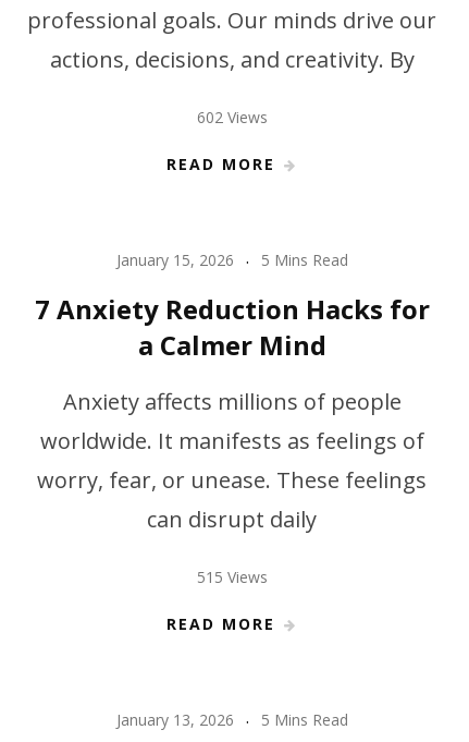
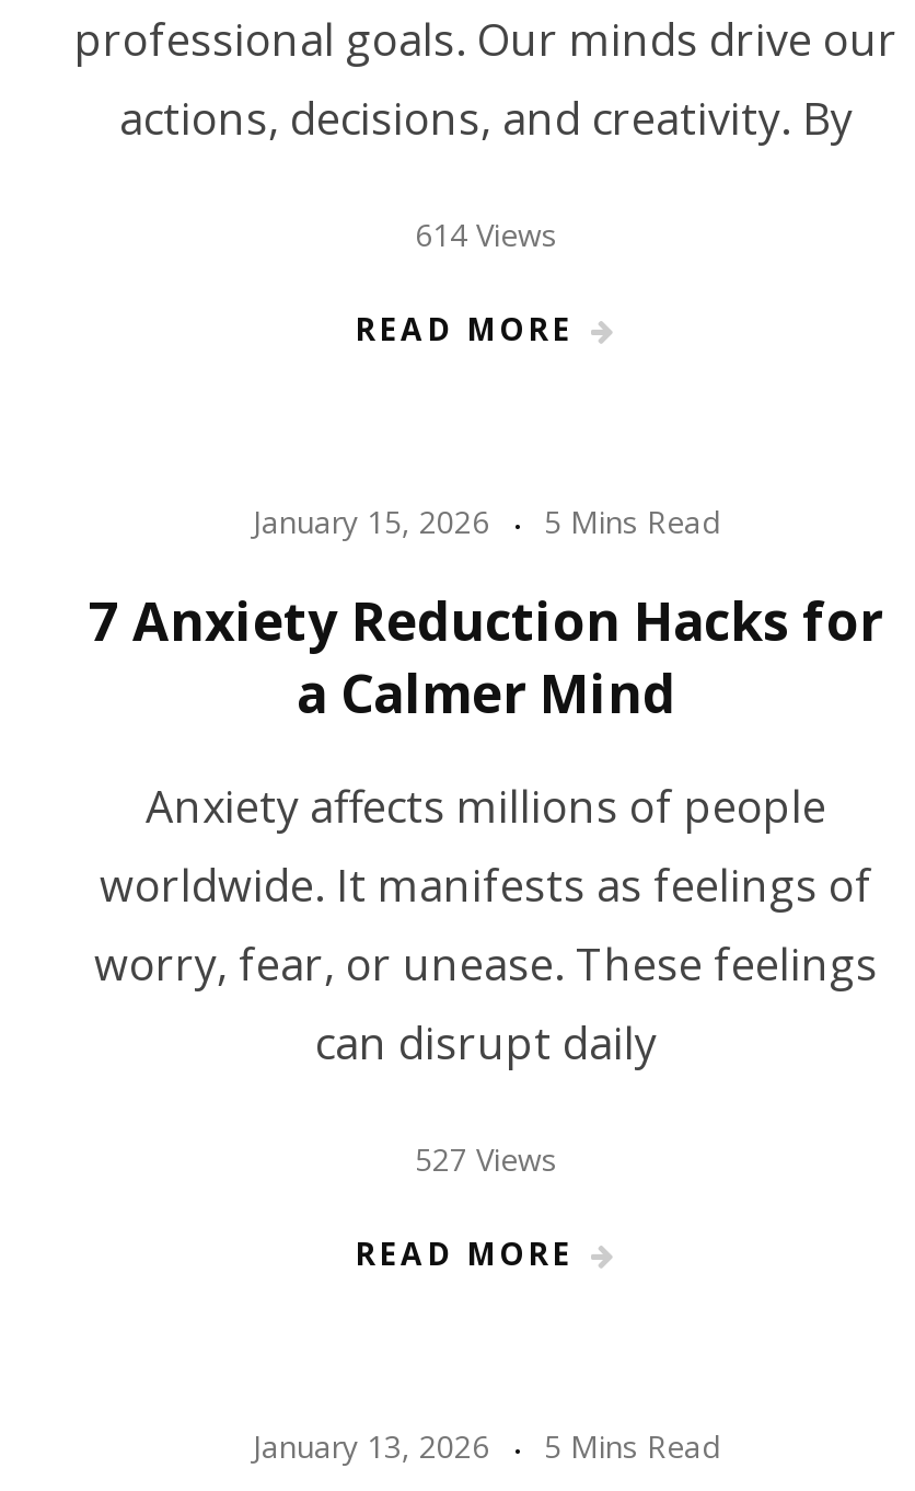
[196,107,267,127] 602 Views -> [415,214,557,255] 614 Views
[196,567,267,587] 515 Views -> [415,1138,557,1180] 527 Views

